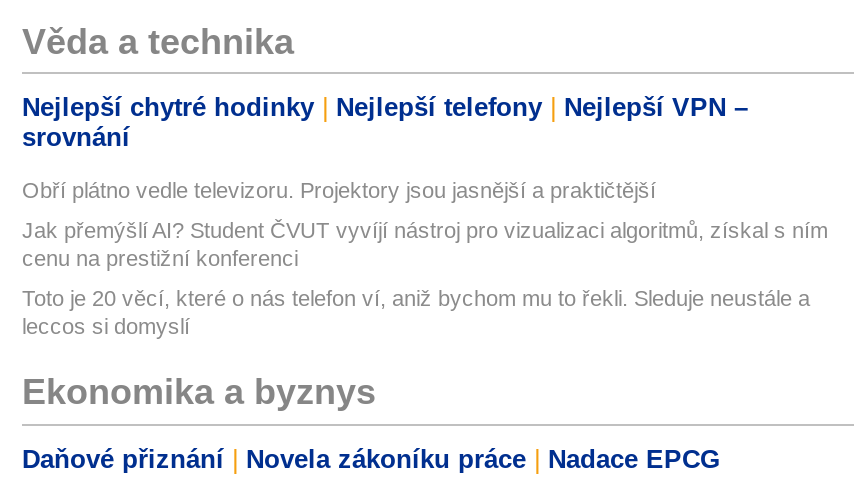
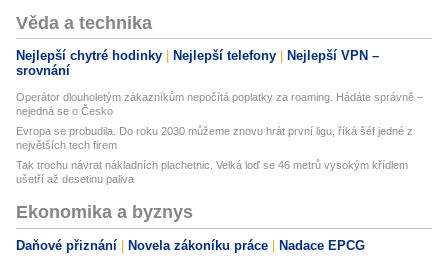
[22,179,656,203] Obří plátno vedle televizoru. Projektory jsou jasnější a praktičtější -> [16,91,423,117] Operátor dlouholetým zákazníkům nepočítá poplatky za roaming. Hádáte správně – | nejedná se o Česko
[22,219,828,271] Jak přemýšlí AI? Student ČVUT vyvíjí nástroj pro vizualizaci algoritmů, získal s ním | cenu na prestižní konferenci -> [16,125,413,151] Evropa se probudila. Do roku 2030 můžeme znovu hrát první ligu, říká šéf jedné z | největších tech firem
[22,287,810,339] Toto je 20 věcí, které o nás telefon ví, aniž bychom mu to řekli. Sleduje neustále a | leccos si domyslí -> [16,159,408,185] Tak trochu návrat nákladních plachetnic. Velká loď se 46 metrů vysokým křídlem | ušetří až desetinu paliva

